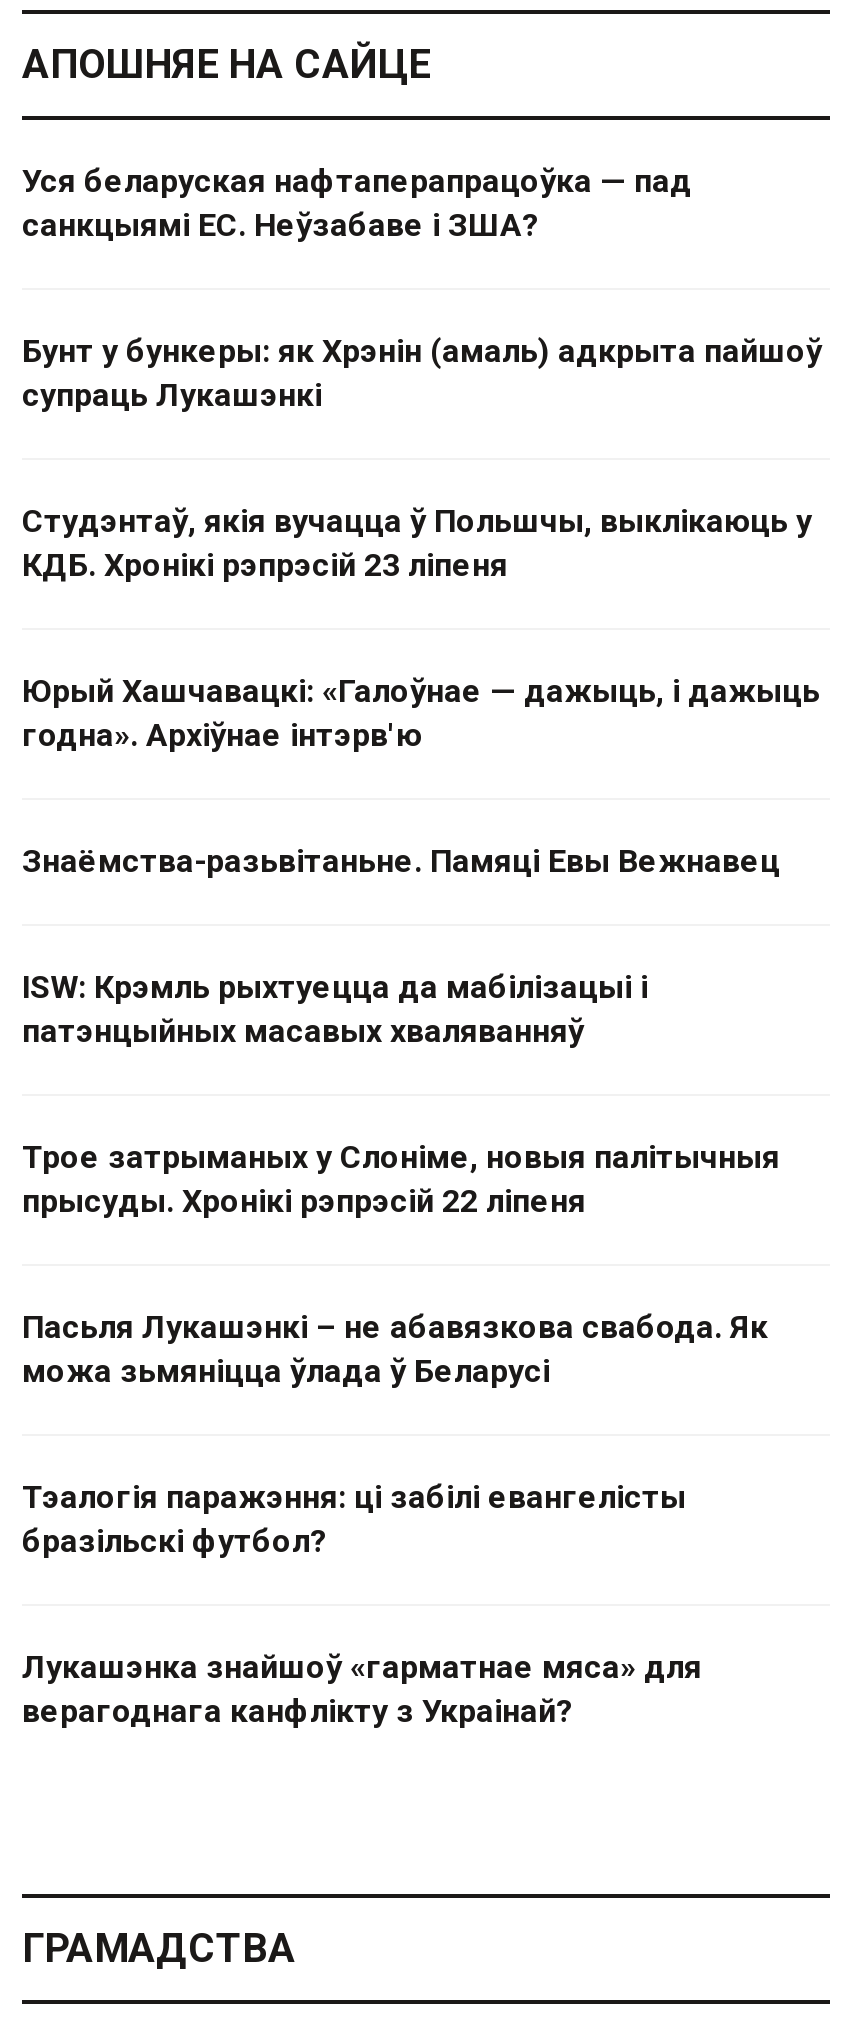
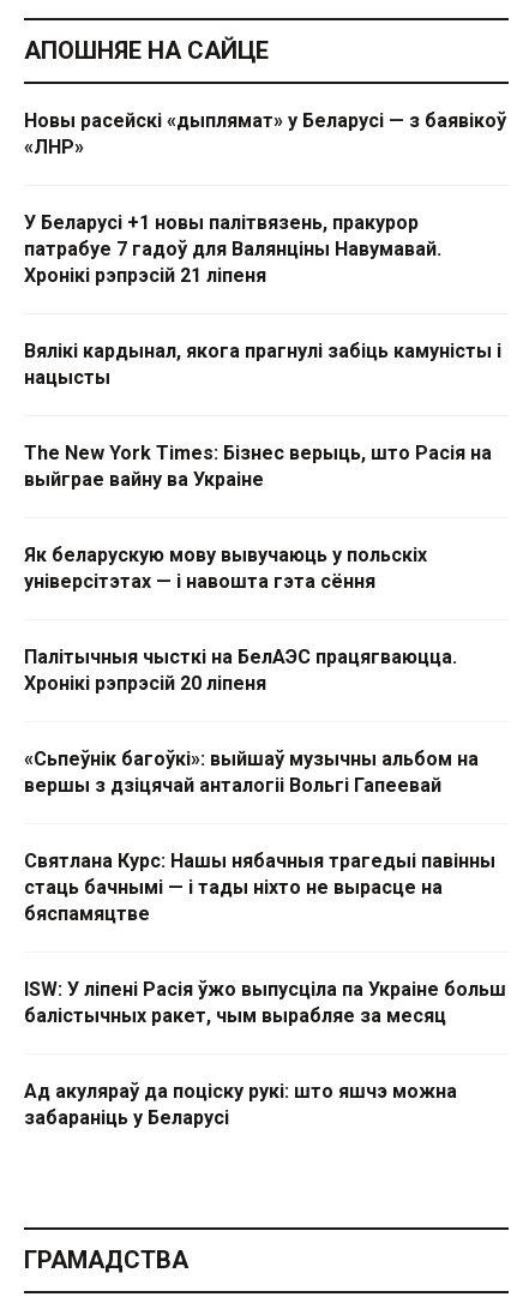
[22,161,692,243] Уся беларуская нафтаперапрацоўка — пад | санкцыямі ЕС. Неўзабаве і ЗША? -> [24,109,506,158] Новы расейскі «дыплямат» у Беларусі — з баявікоў | «ЛНР»
[22,331,822,413] Бунт у бункеры: як Хрэнін (амаль) адкрыта пайшоў | супраць Лукашэнкі -> [24,211,441,286] У Беларусі +1 новы палітвязень, пракурор | патрабуе 7 гадоў для Валянціны Навумавай. | Хронікі рэпрэсій 21 ліпеня
[22,501,812,583] Студэнтаў, якія вучацца ў Польшчы, выклікаюць у | КДБ. Хронікі рэпрэсій 23 ліпеня -> [24,339,501,388] Вялікі кардынал, якога прагнулі забіць камуністы і | нацысты
[22,671,820,753] Юрый Хашчавацкі: «Галоўнае — дажыць, і дажыць | годна». Архіўнае інтэрв'ю -> [24,441,492,490] The New York Times: Бізнес верыць, што Расія на | выйграе вайну ва Украіне
[22,841,780,879] Знаёмства-разьвітаньне. Памяці Евы Вежнавец -> [24,543,427,592] Як беларускую мову вывучаюць у польскіх | універсітэтах — і навошта гэта сёння
[22,967,648,1049] ISW: Крэмль рыхтуецца да мабілізацыі і | патэнцыйных масавых хваляванняў -> [24,645,457,694] Палітычныя чысткі на БелАЭС працягваюцца. | Хронікі рэпрэсій 20 ліпеня
[22,1137,780,1219] Трое затрыманых у Слоніме, новыя палітычныя | прысуды. Хронікі рэпрэсій 22 ліпеня -> [24,747,479,796] «Сьпеўнік багоўкі»: выйшаў музычны альбом на | вершы з дзіцячай анталогіі Вольгі Гапеевай
[22,1307,768,1389] Пасьля Лукашэнкі – не абавязкова свабода. Як | можа зьмяніцца ўлада ў Беларусі -> [24,849,495,925] Святлана Курс: Нашы нябачныя трагедыі павінны | стаць бачнымі — і тады ніхто не вырасце на | бяспамяцтве
[22,1477,686,1559] Тэалогія паражэння: ці забілі евангелісты | бразільскі футбол? -> [24,977,506,1027] ISW: У ліпені Расія ўжо выпусціла па Украіне больш | балістычных ракет, чым вырабляе за месяц
[22,1647,702,1729] Лукашэнка знайшоў «гарматнае мяса» для | верагоднага канфлікту з Украінай? -> [24,1079,457,1129] Ад акуляраў да поціску рукі: што яшчэ можна | забараніць у Беларусі

